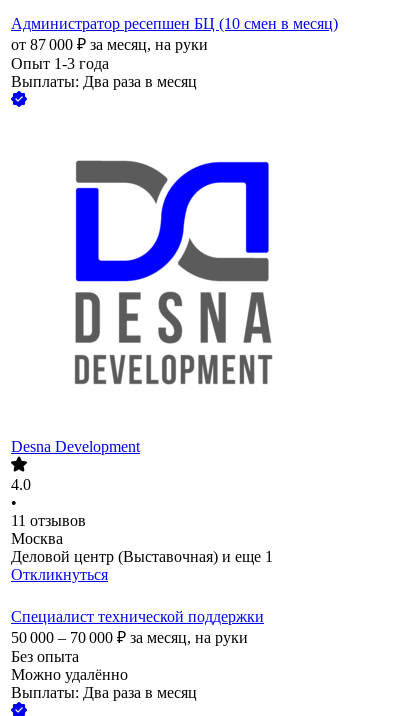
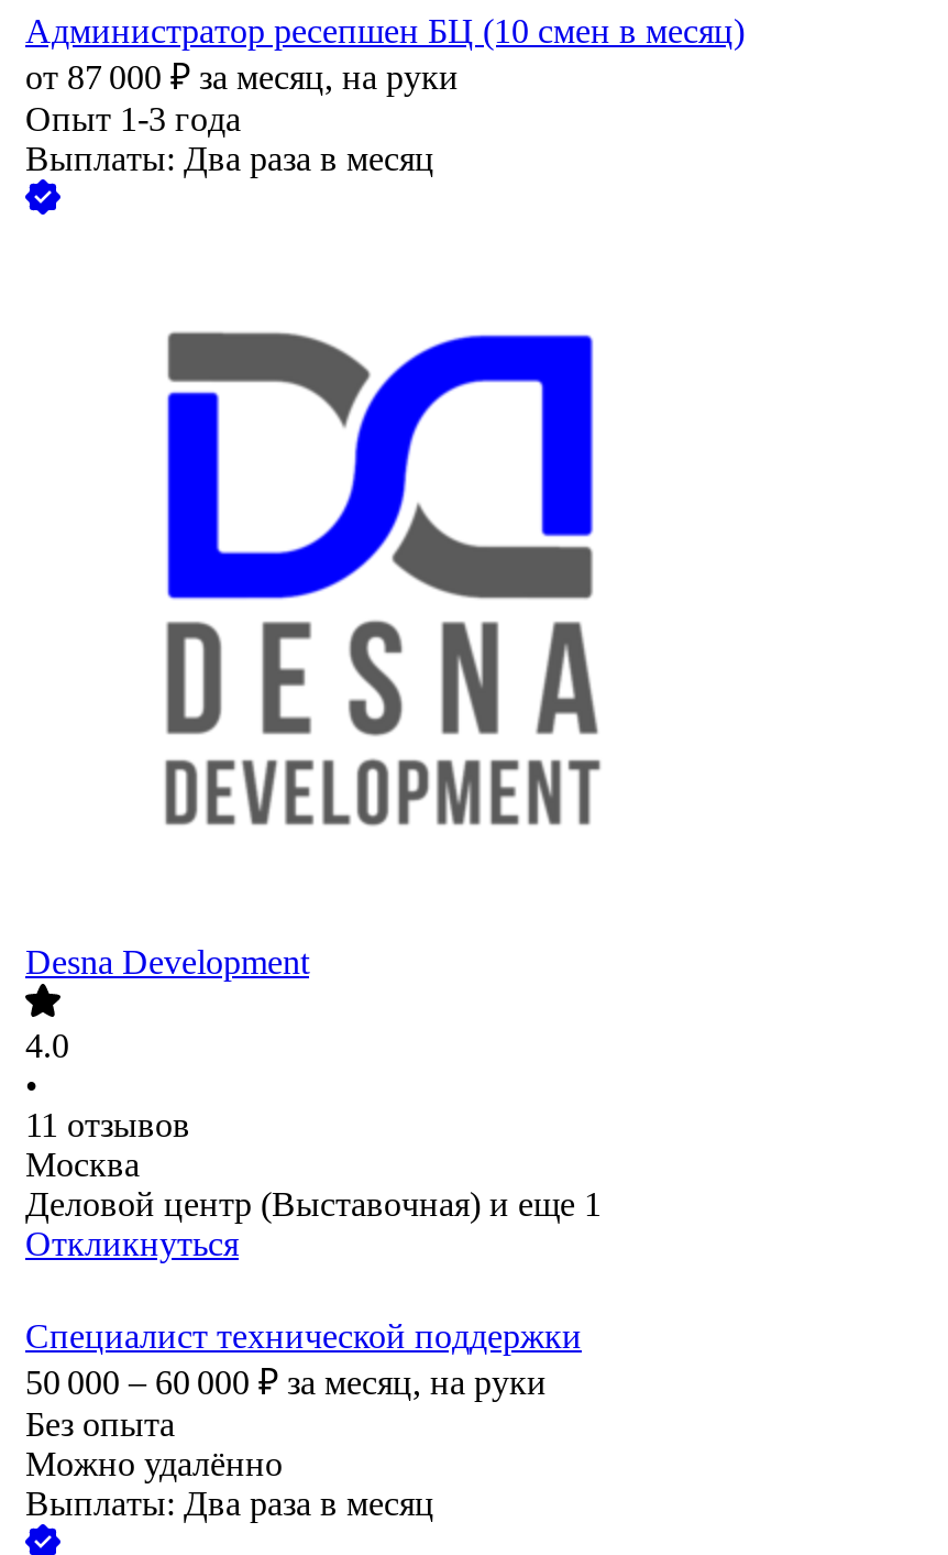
[11,629,248,646] 50 000 – 70 000 ₽ за месяц, на руки -> [25,1364,547,1402] 50 000 – 60 000 ₽ за месяц, на руки

